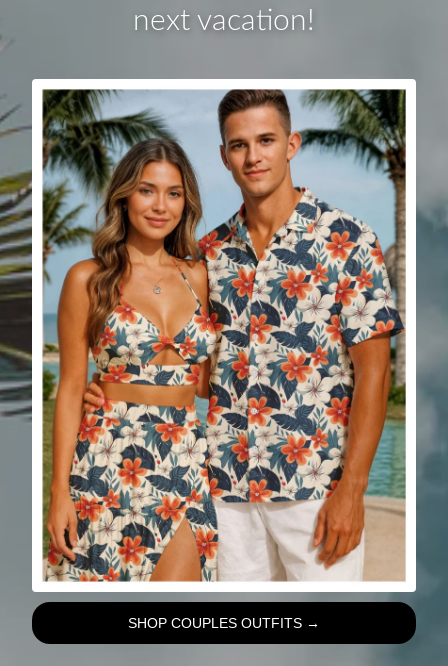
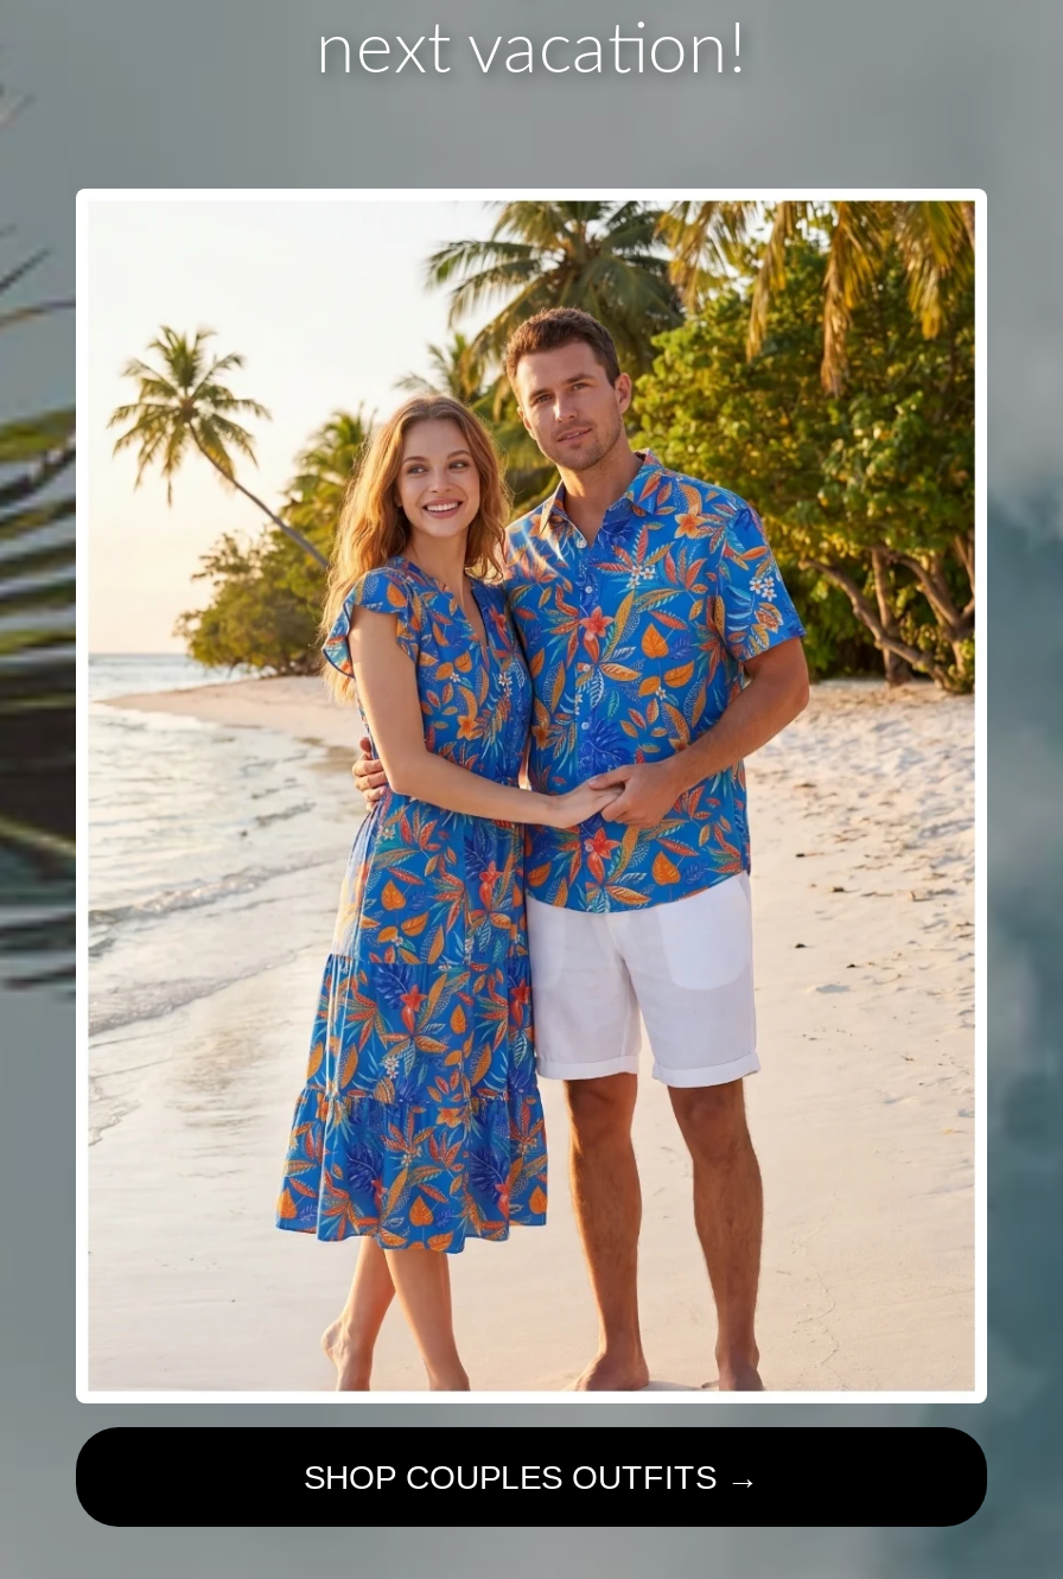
[37,84,411,587] [image] -> [85,197,978,1405] [image]

